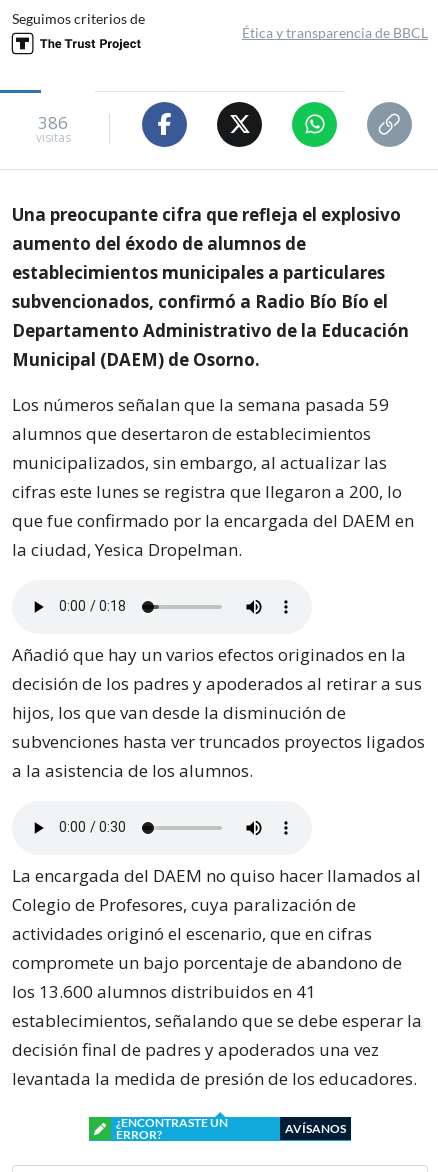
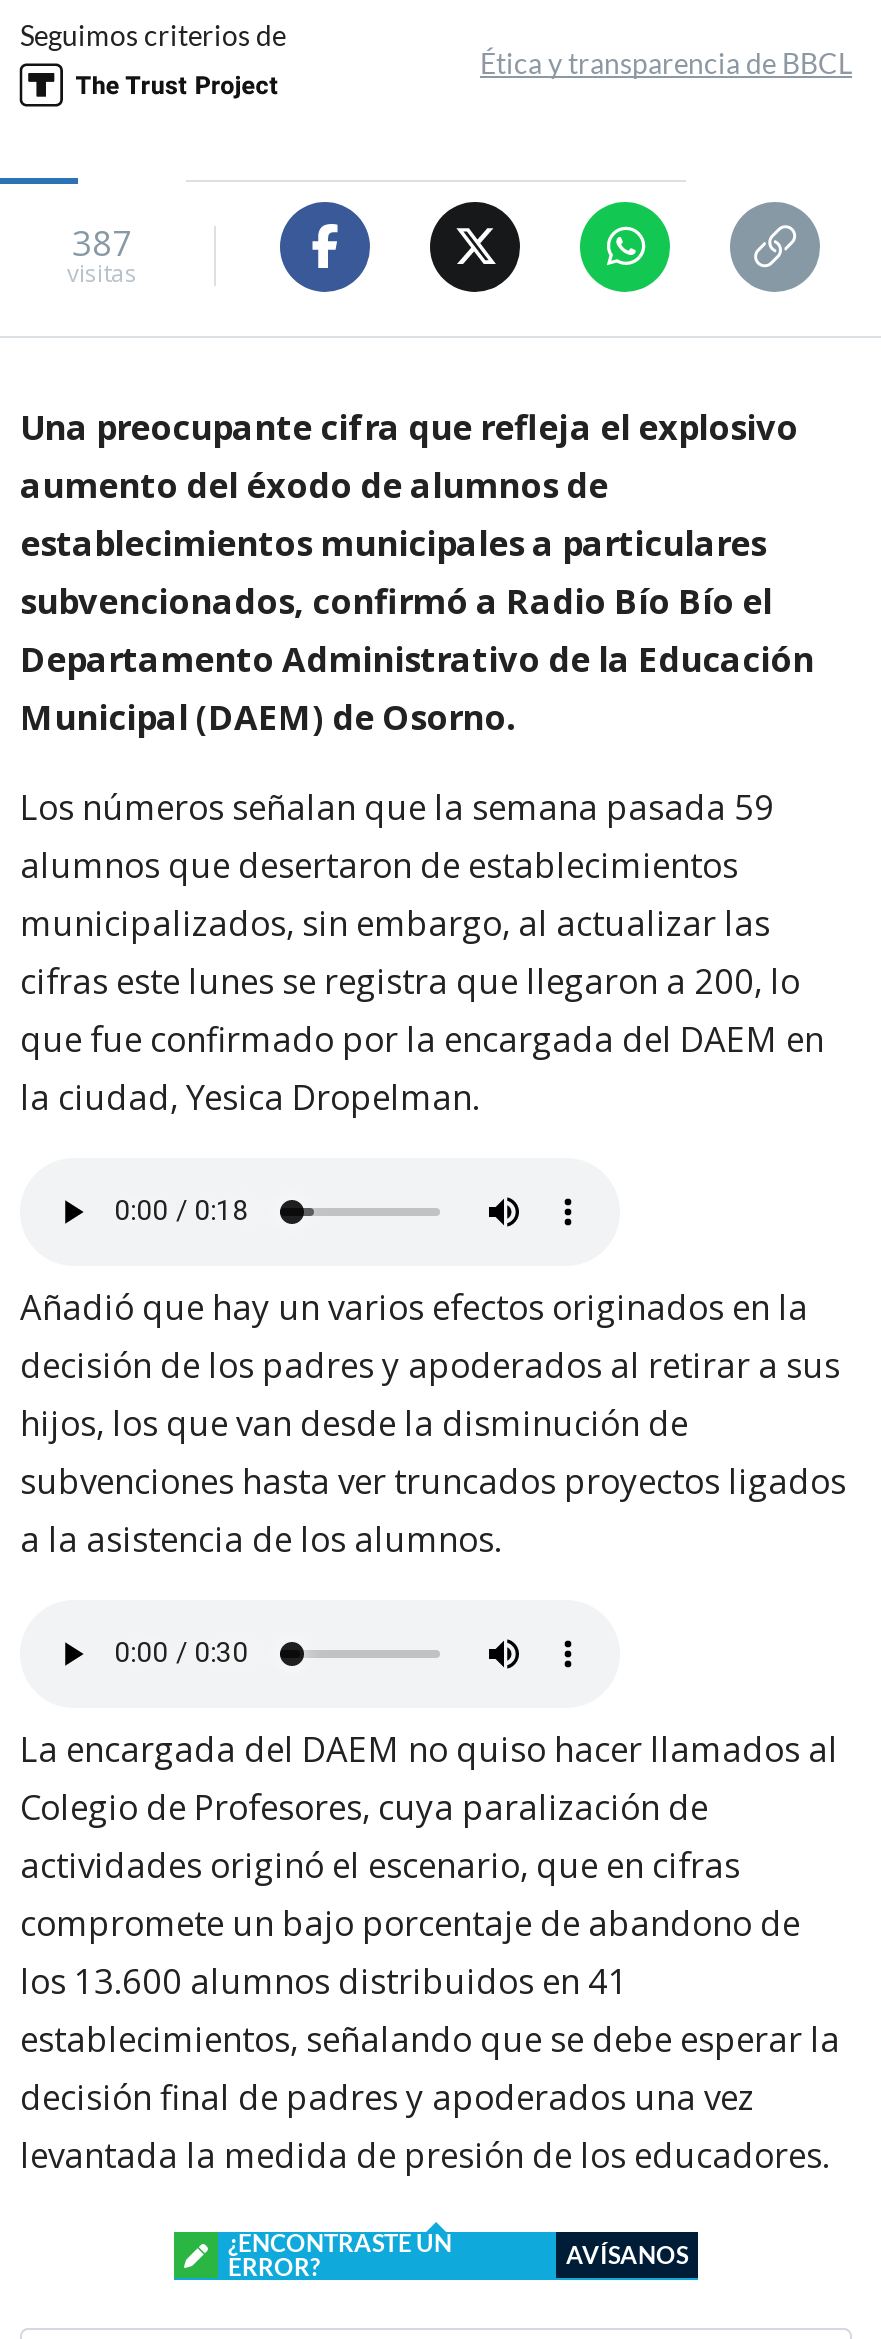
[38,111,68,134] 386 -> [72,221,132,267] 387

